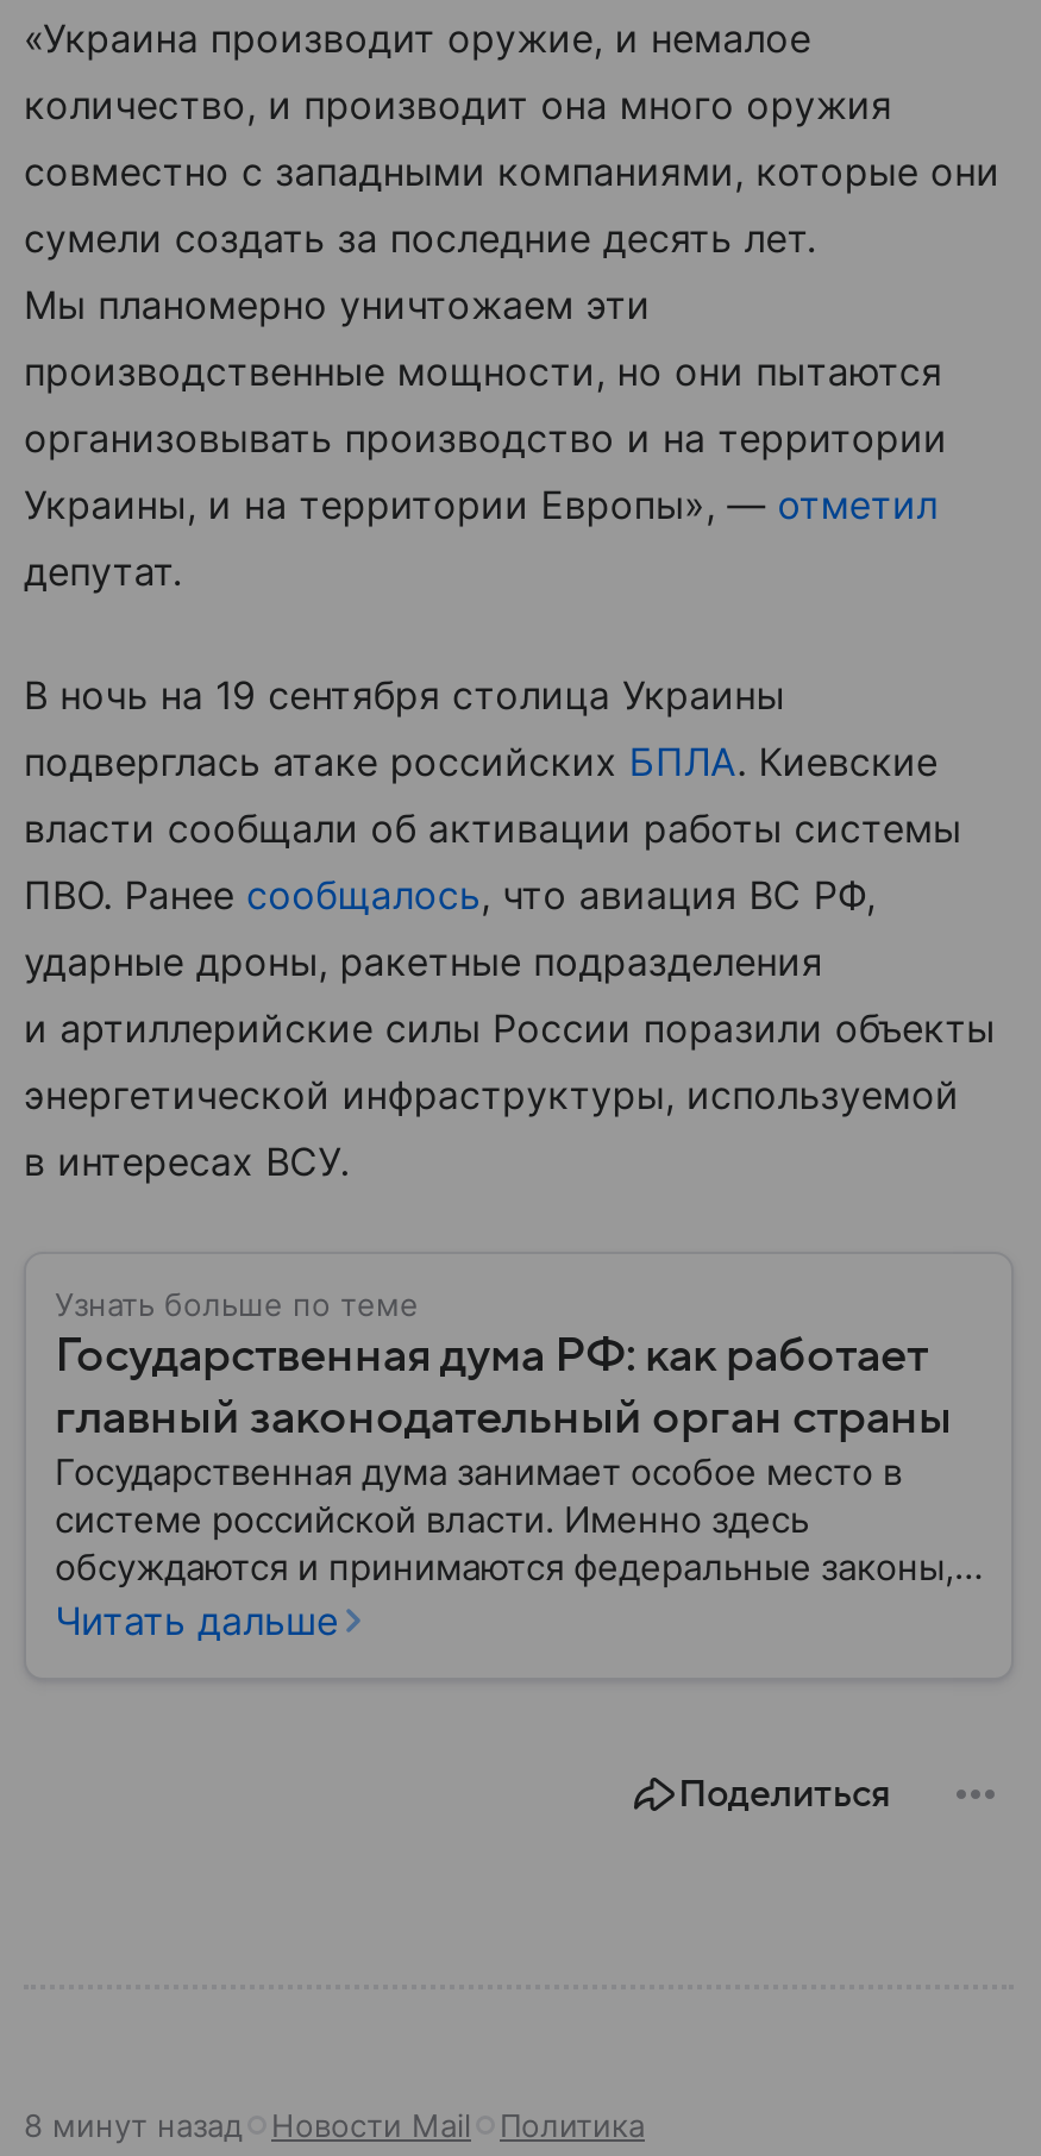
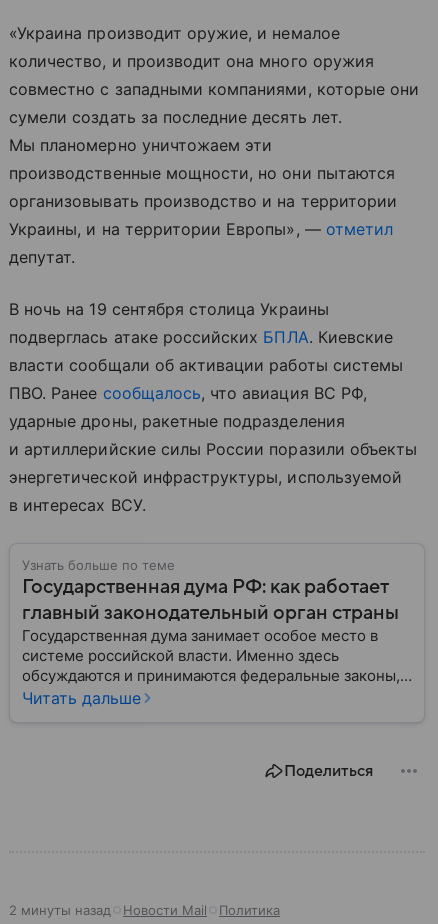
[24,2105,645,2143] 8 минут назад Новости Mail Политика -> [9,902,280,918] 2 минуты назад Новости Mail Политика

